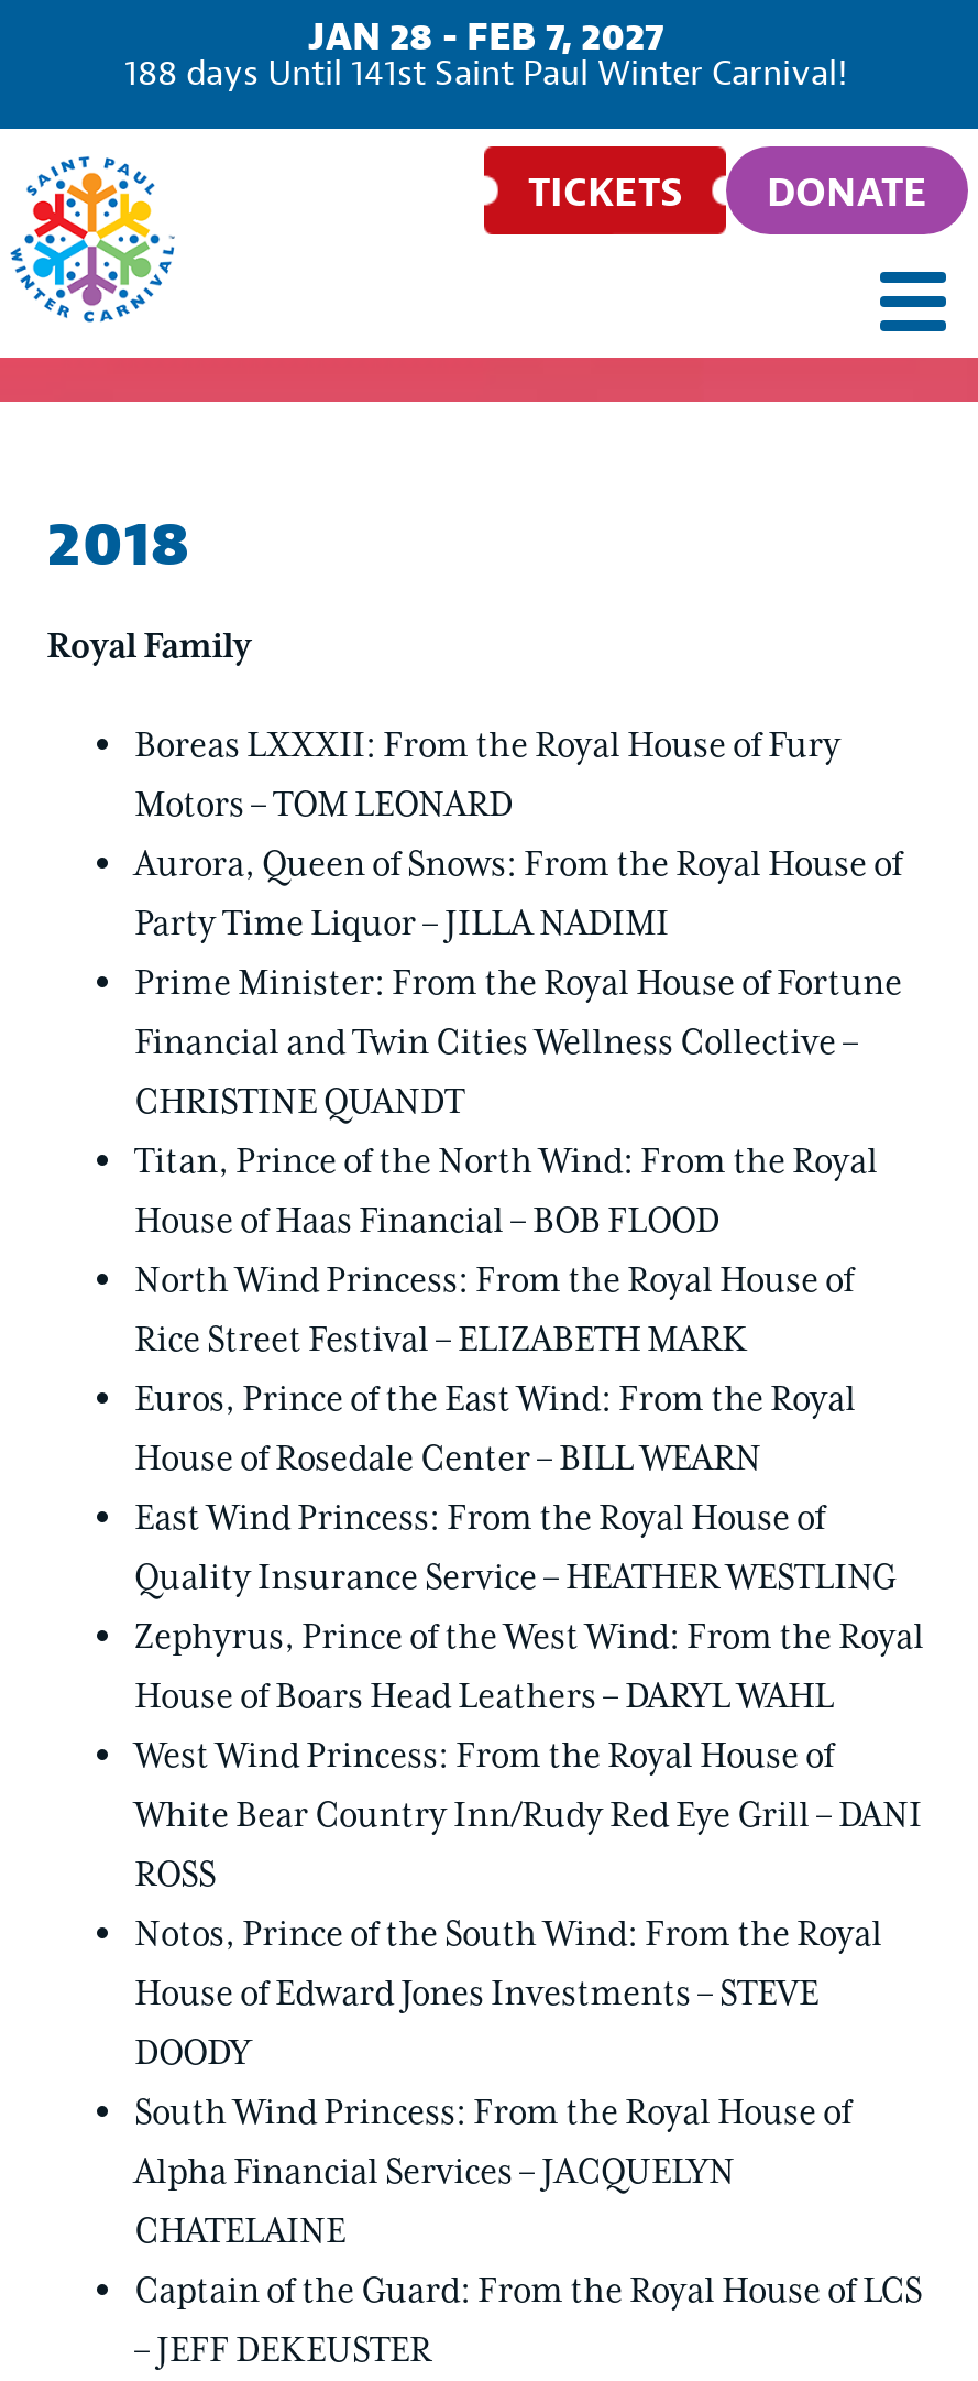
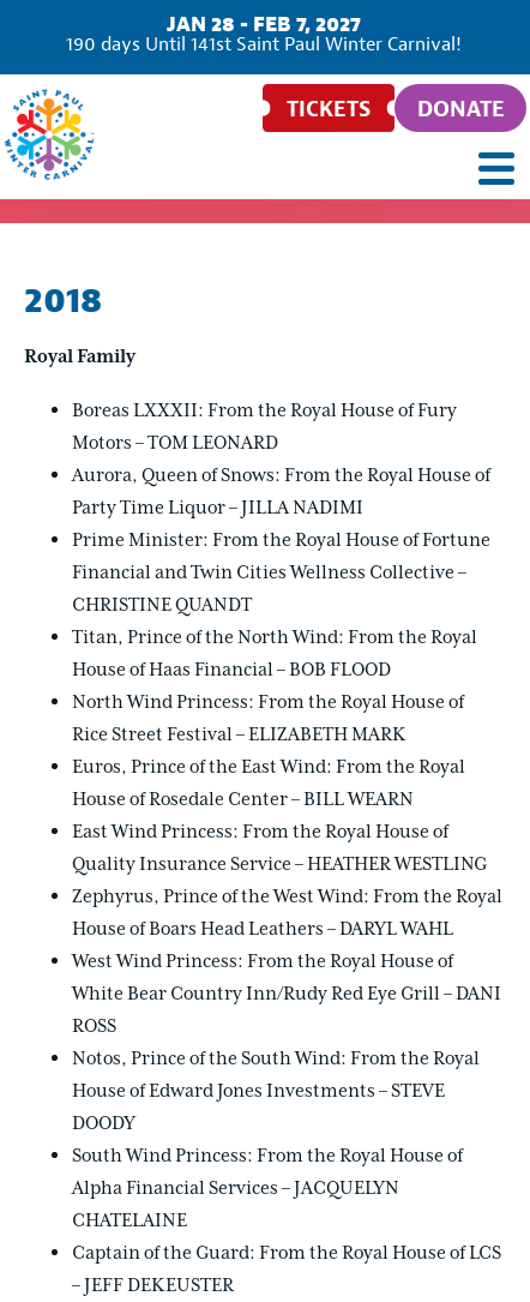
[124,51,848,90] 188 days Until 141st Saint Paul Winter Carnival! -> [66,32,462,53] 190 days Until 141st Saint Paul Winter Carnival!

